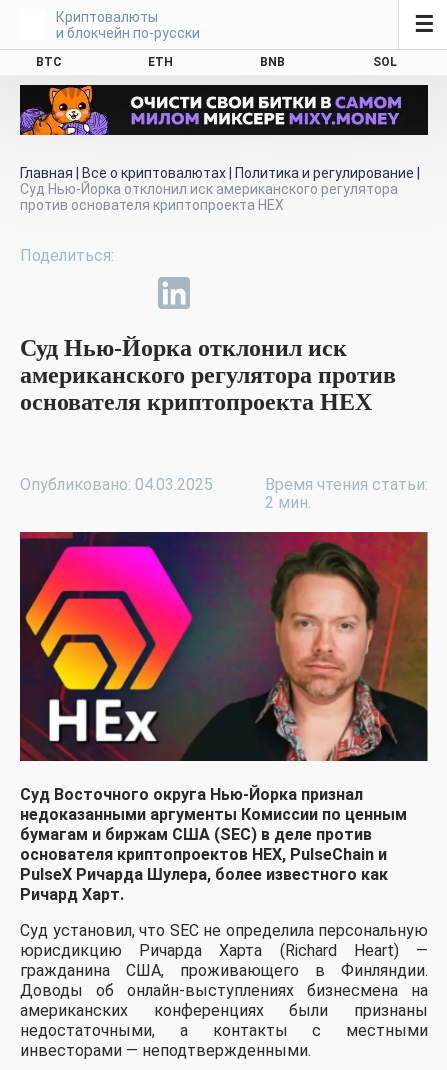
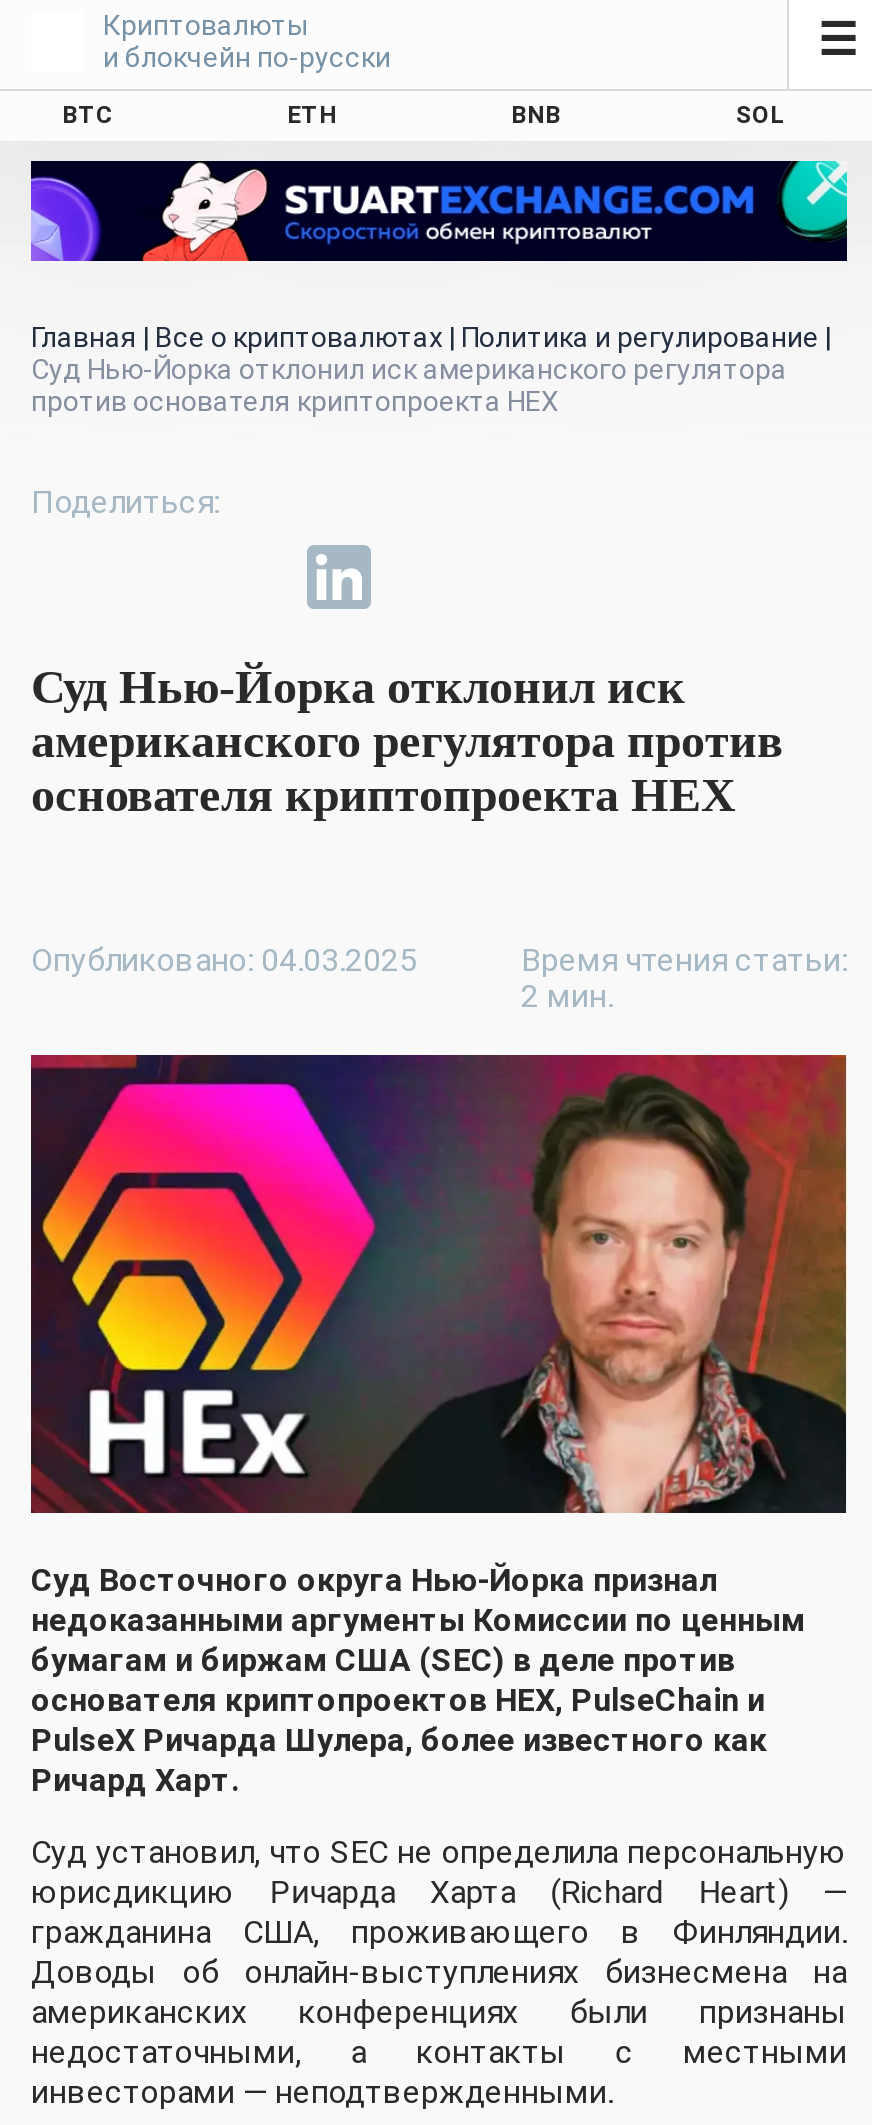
[19,84,429,136] [image] -> [29,159,849,263] [image]

